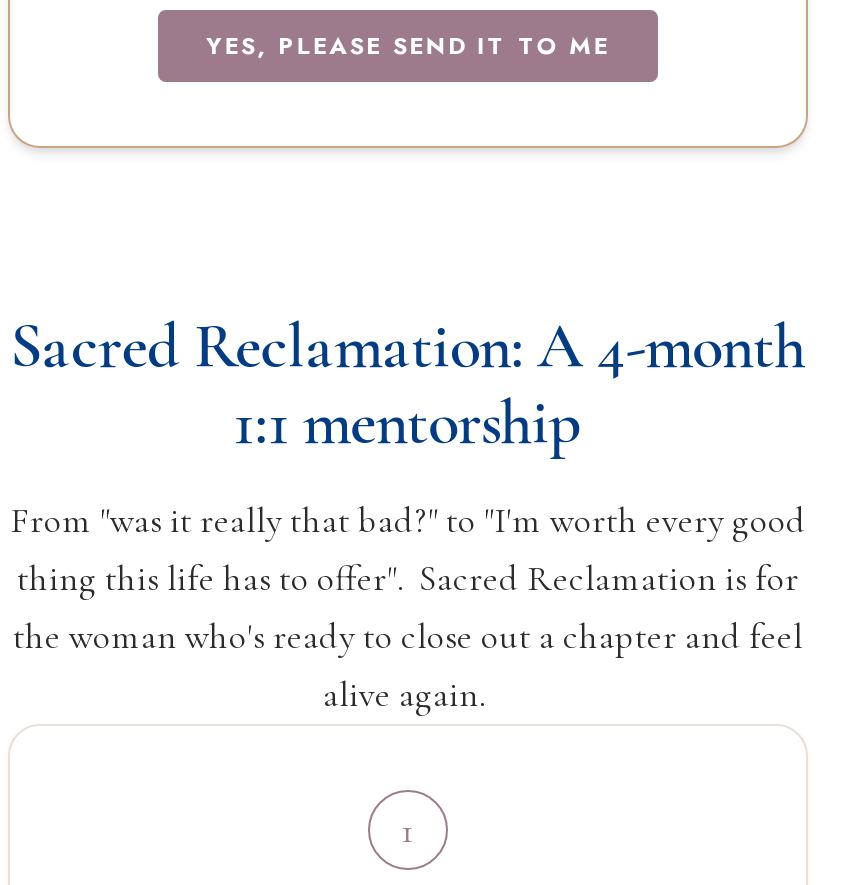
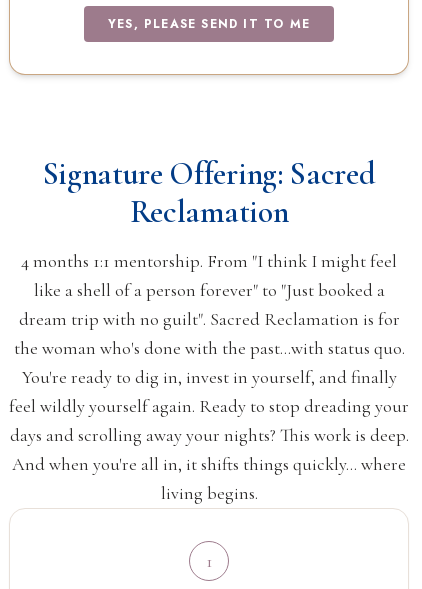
[10,306,806,460] Sacred Reclamation: A 4-month | 1:1 mentorship -> [43,154,375,231] Signature Offering: Sacred | Reclamation
[10,498,806,716] From "was it really that bad?" to "I'm worth every good | thing this life has to offer". Sacred Reclamation is for | the woman who's ready to close out a chapter and feel | alive again. -> [9,250,409,504] 4 months 1:1 mentorship. From "I think I might feel | like a shell of a person forever" to "Just booked a | dream trip with no guilt". Sacred Reclamation is for | the woman who's done with the past...with status quo. | You're ready to dig in, invest in yourself, and finally | feel wildly yourself again. Ready to stop dreading your | days and scrolling away your nights? This work is deep. | And when you're all in, it shifts things quickly... where | living begins.

